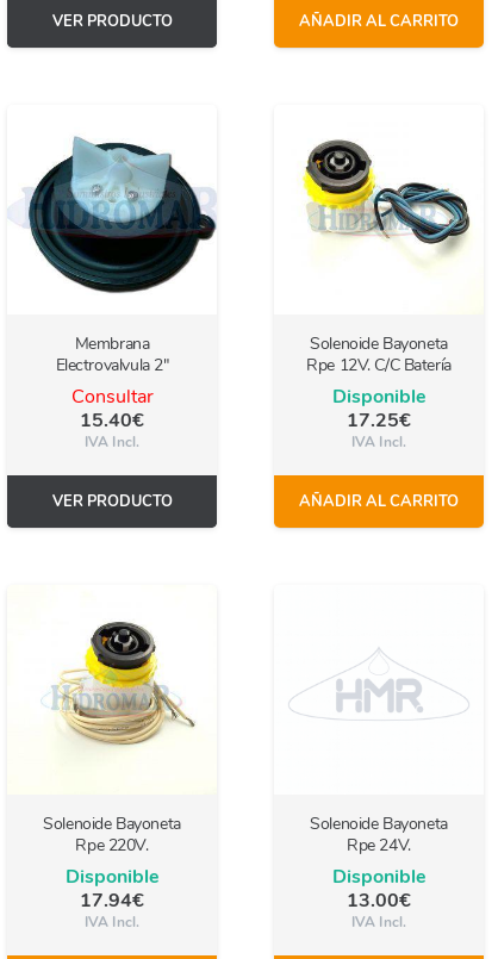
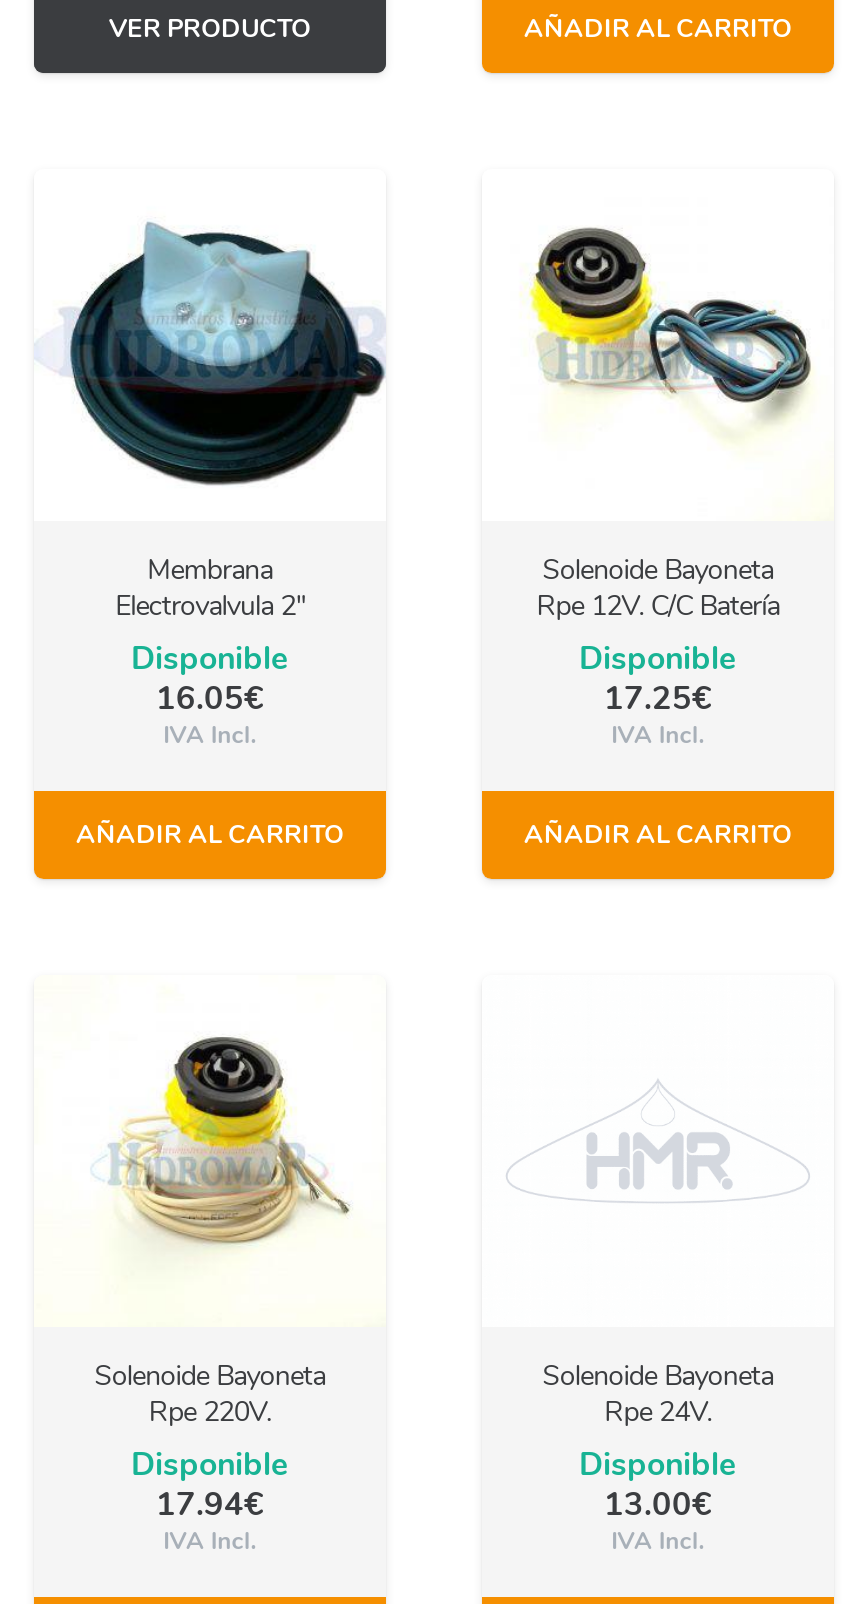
[71,383,153,433] Consultar | 15.40€ -> [131,637,289,721] Disponible | 16.05€
[52,490,172,512] VER PRODUCTO -> [76,816,344,852] AÑADIR AL CARRITO

